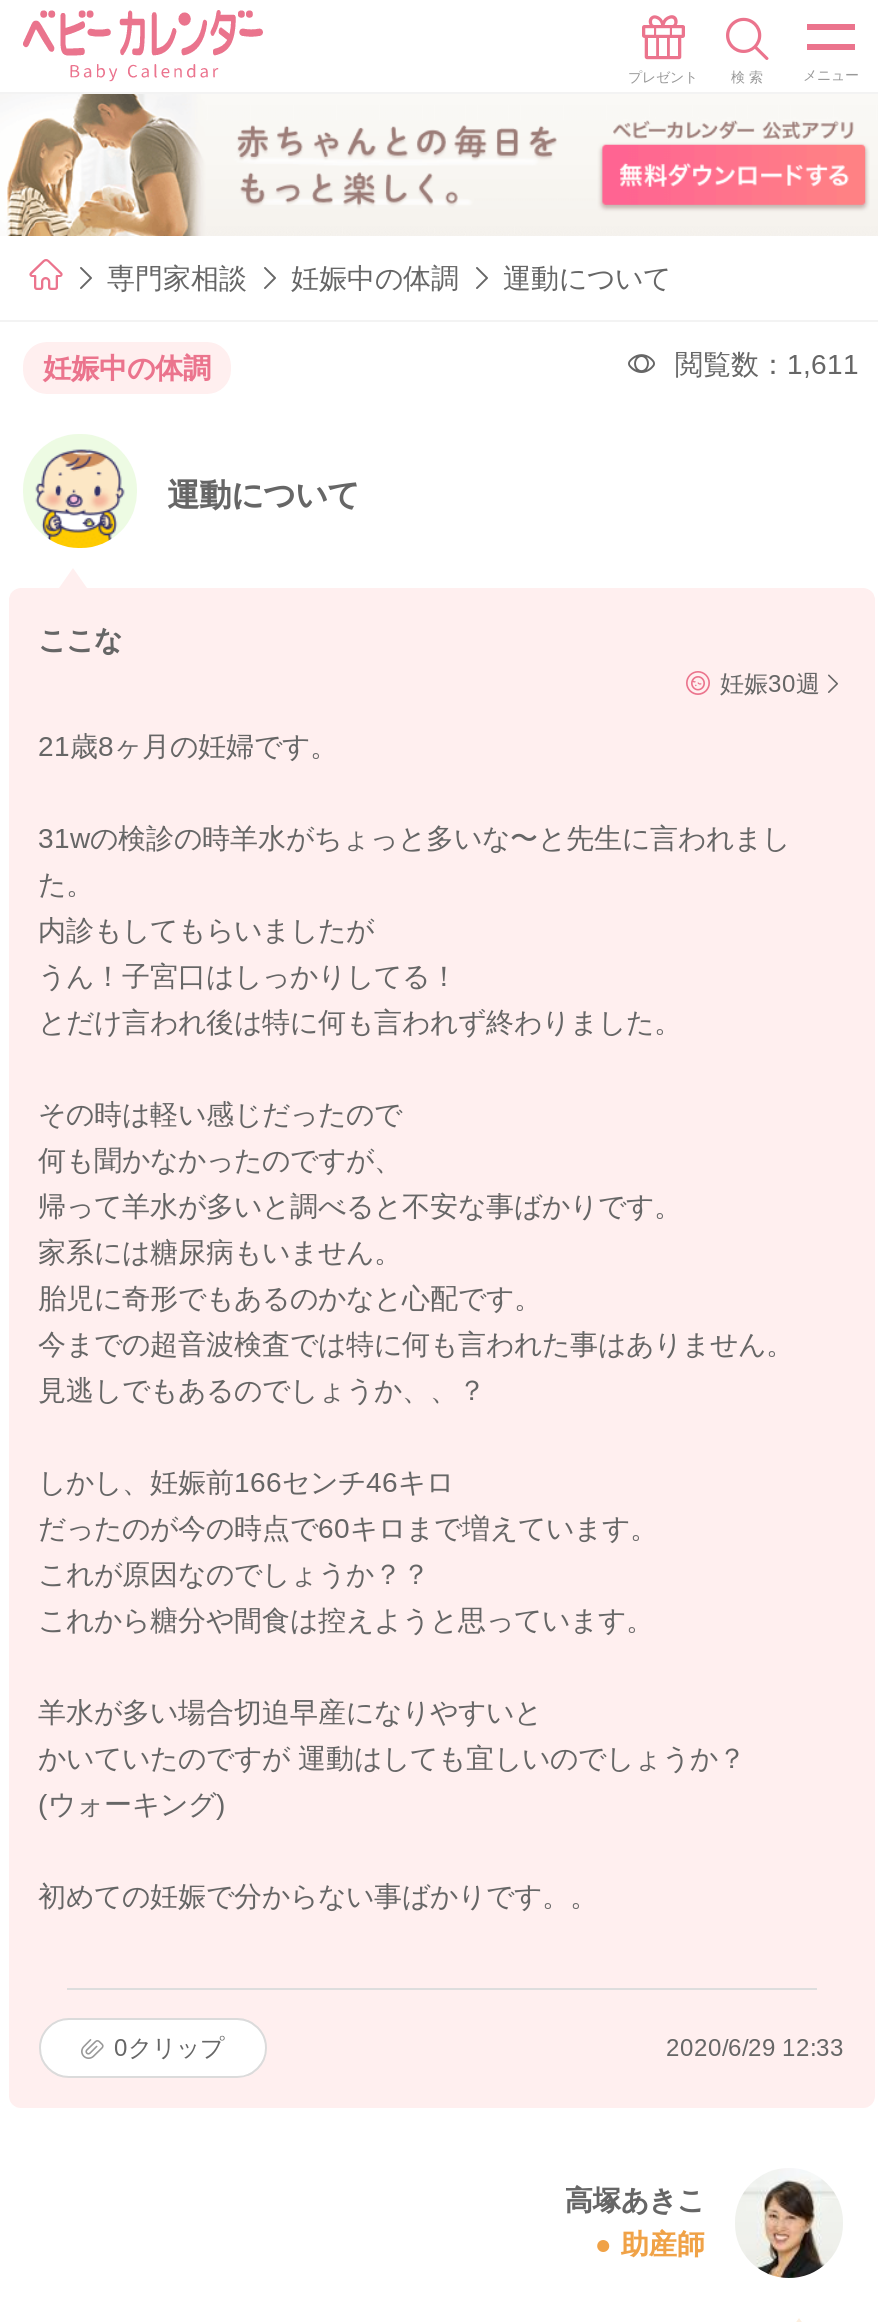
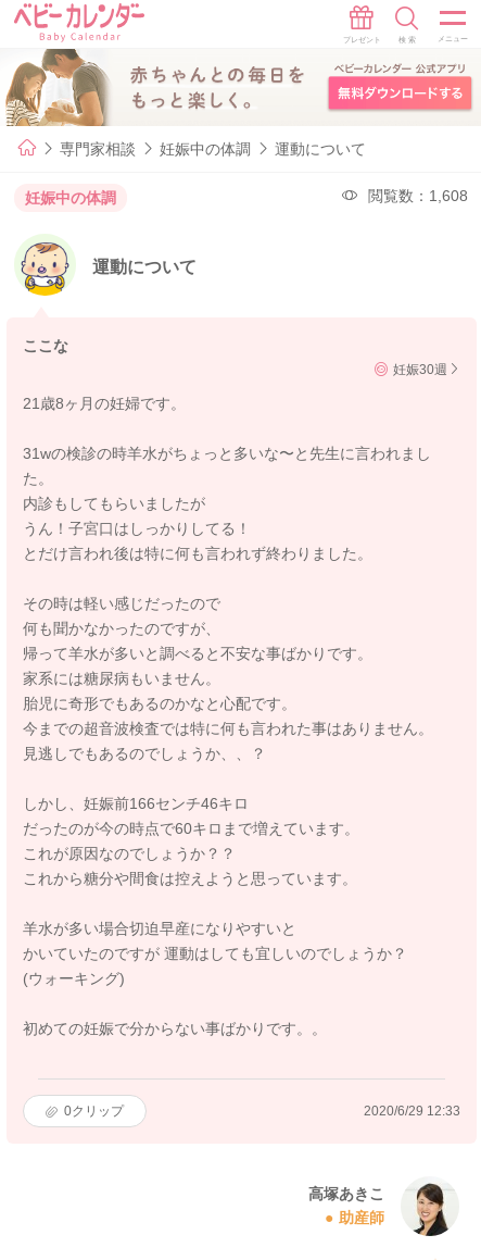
[675,348,859,380] 閲覧数：1,611 -> [368,187,468,204] 閲覧数：1,608

